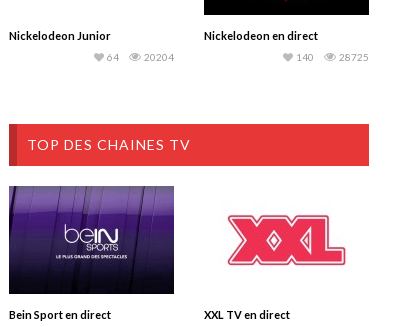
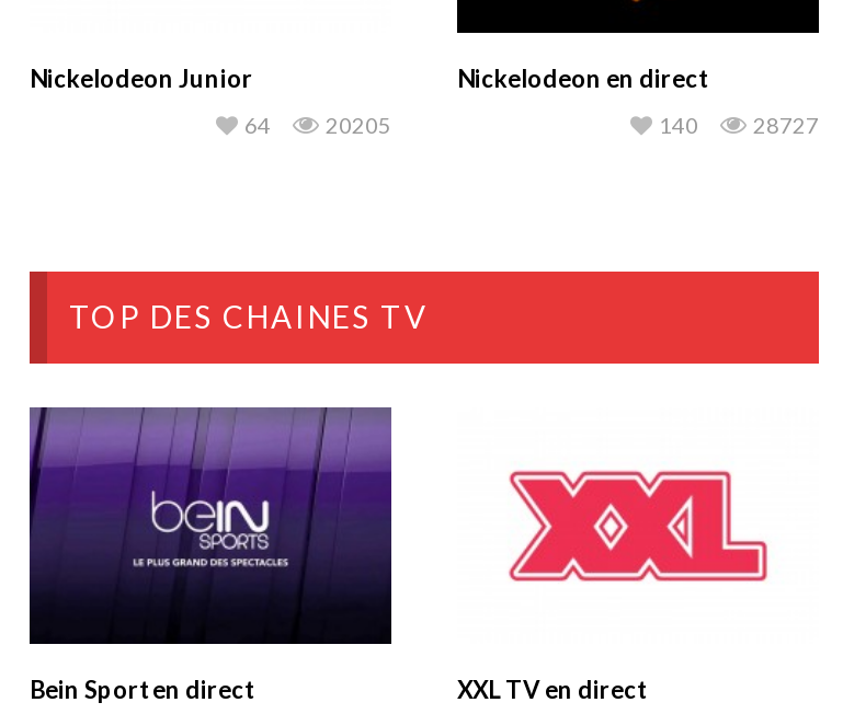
[144,51,174,63] 20204 -> [326,112,391,138] 20205
[339,51,369,63] 28725 -> [753,112,819,138] 28727

